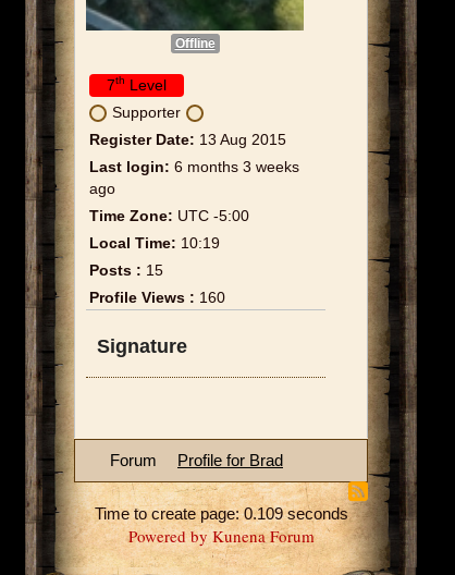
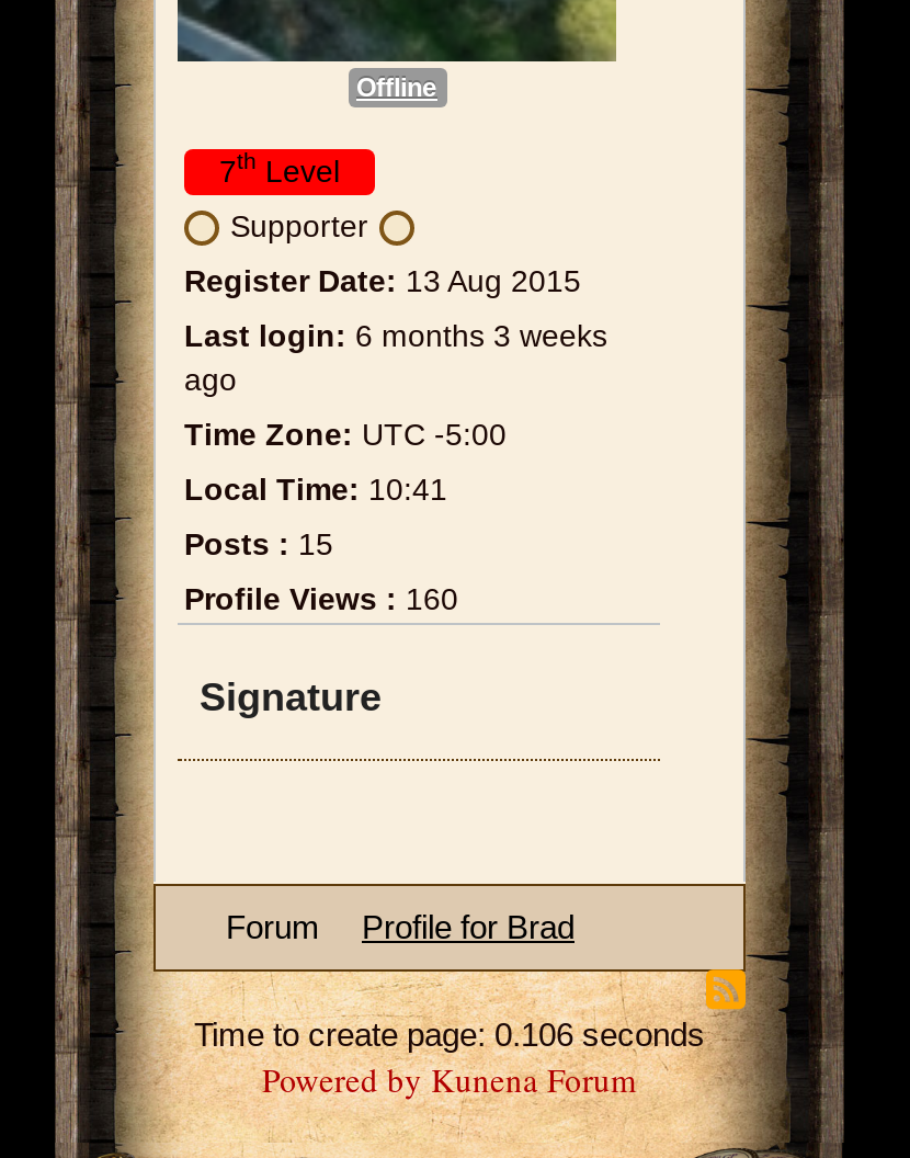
[89,235,220,251] Local Time: 10:19 -> [184,473,447,506] Local Time: 10:41
[94,504,348,522] Time to create page: 0.109 seconds -> [194,1014,705,1052] Time to create page: 0.106 seconds

